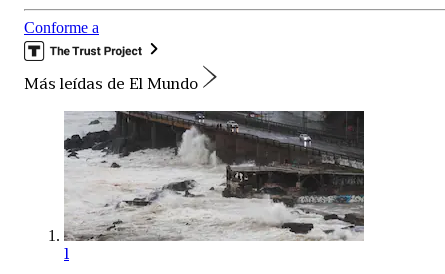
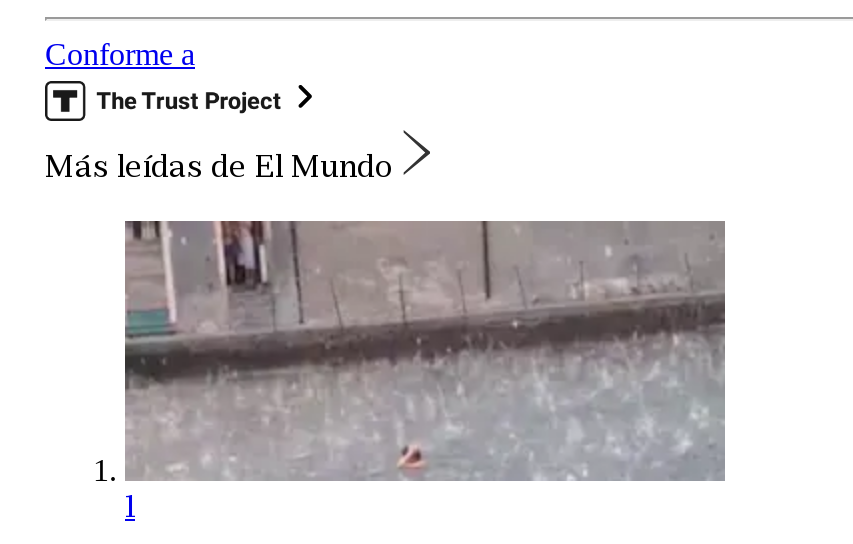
[63,111,364,241] [image] -> [123,219,727,481] [image]

